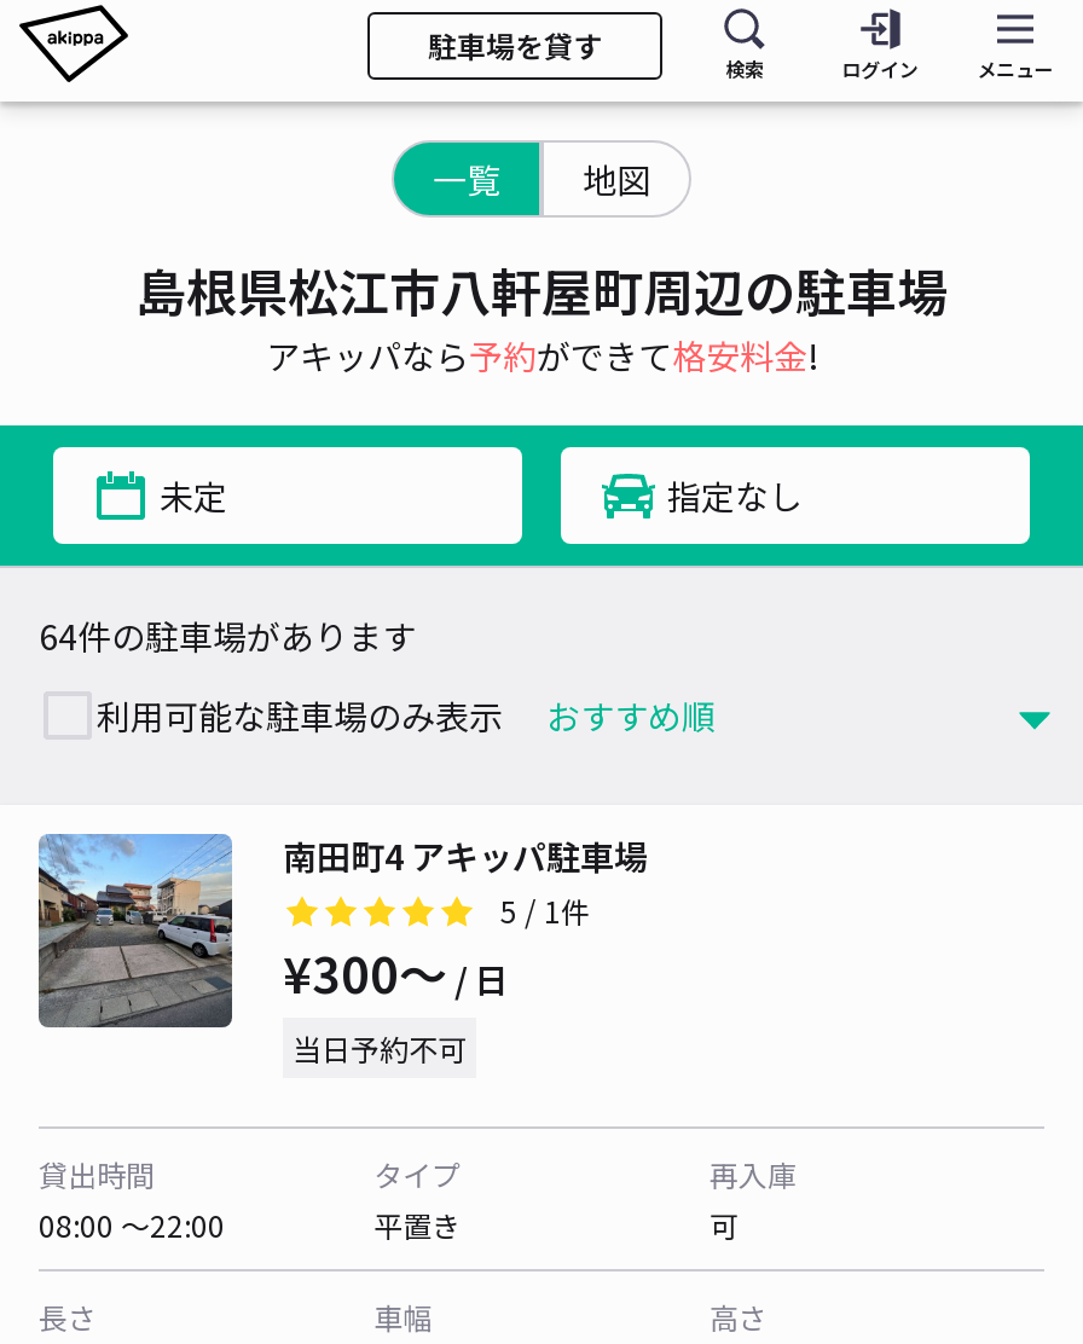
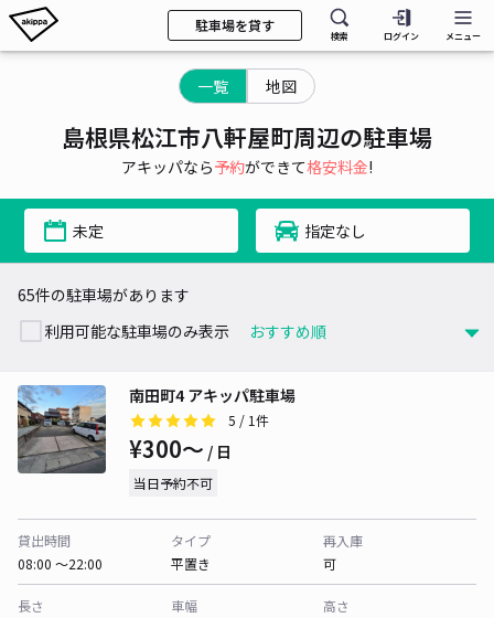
[39,612,416,660] 64件の駐車場があります -> [18,284,190,306] 65件の駐車場があります

